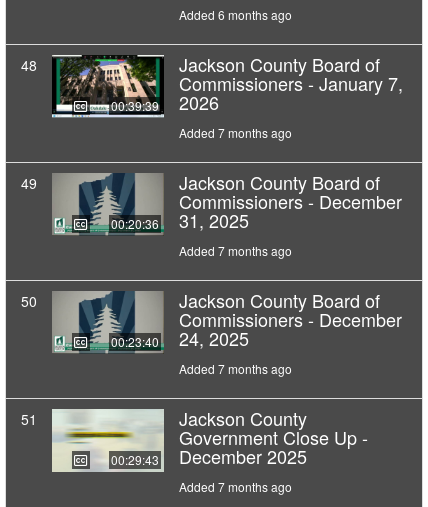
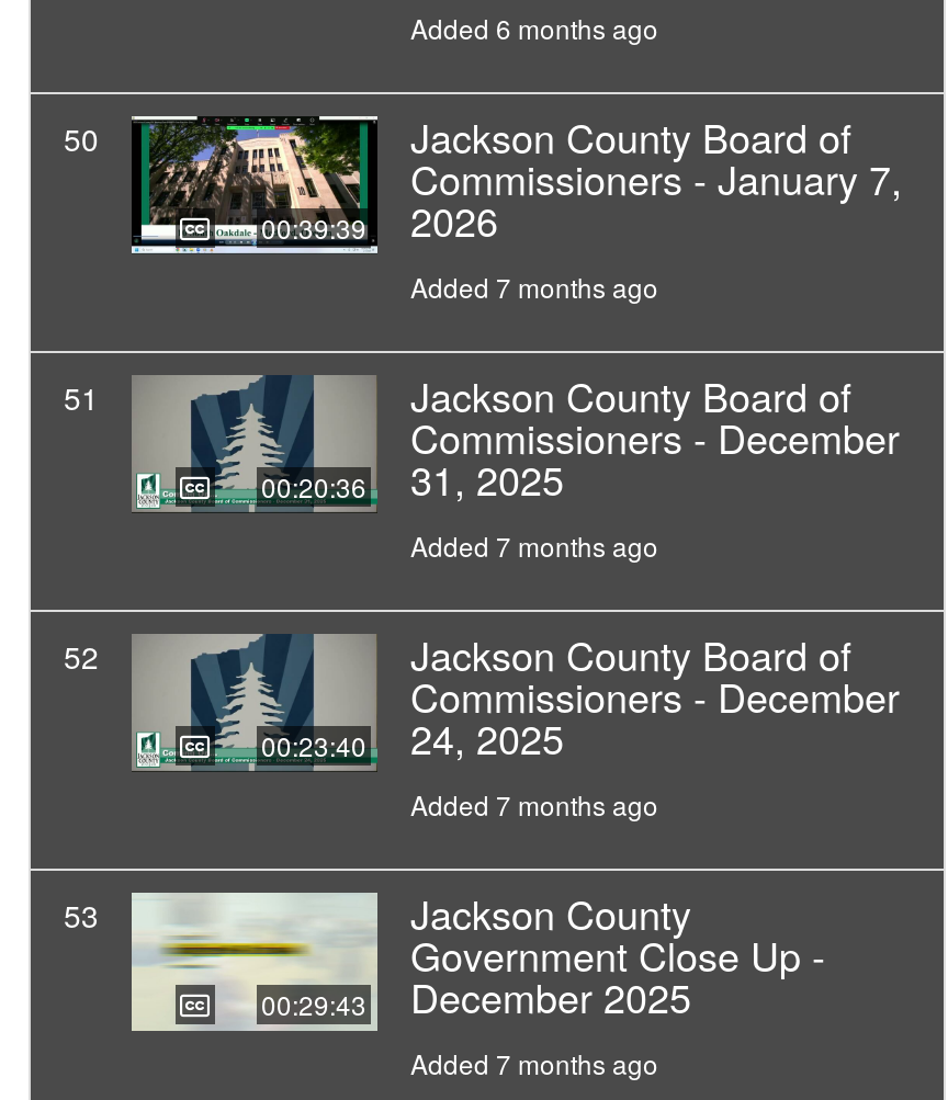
[21,55,37,75] 48 -> [64,117,99,161] 50
[21,173,37,193] 49 -> [64,376,99,420] 51
[21,291,37,311] 50 -> [64,635,99,679] 52
[21,409,37,429] 51 -> [64,894,99,938] 53

